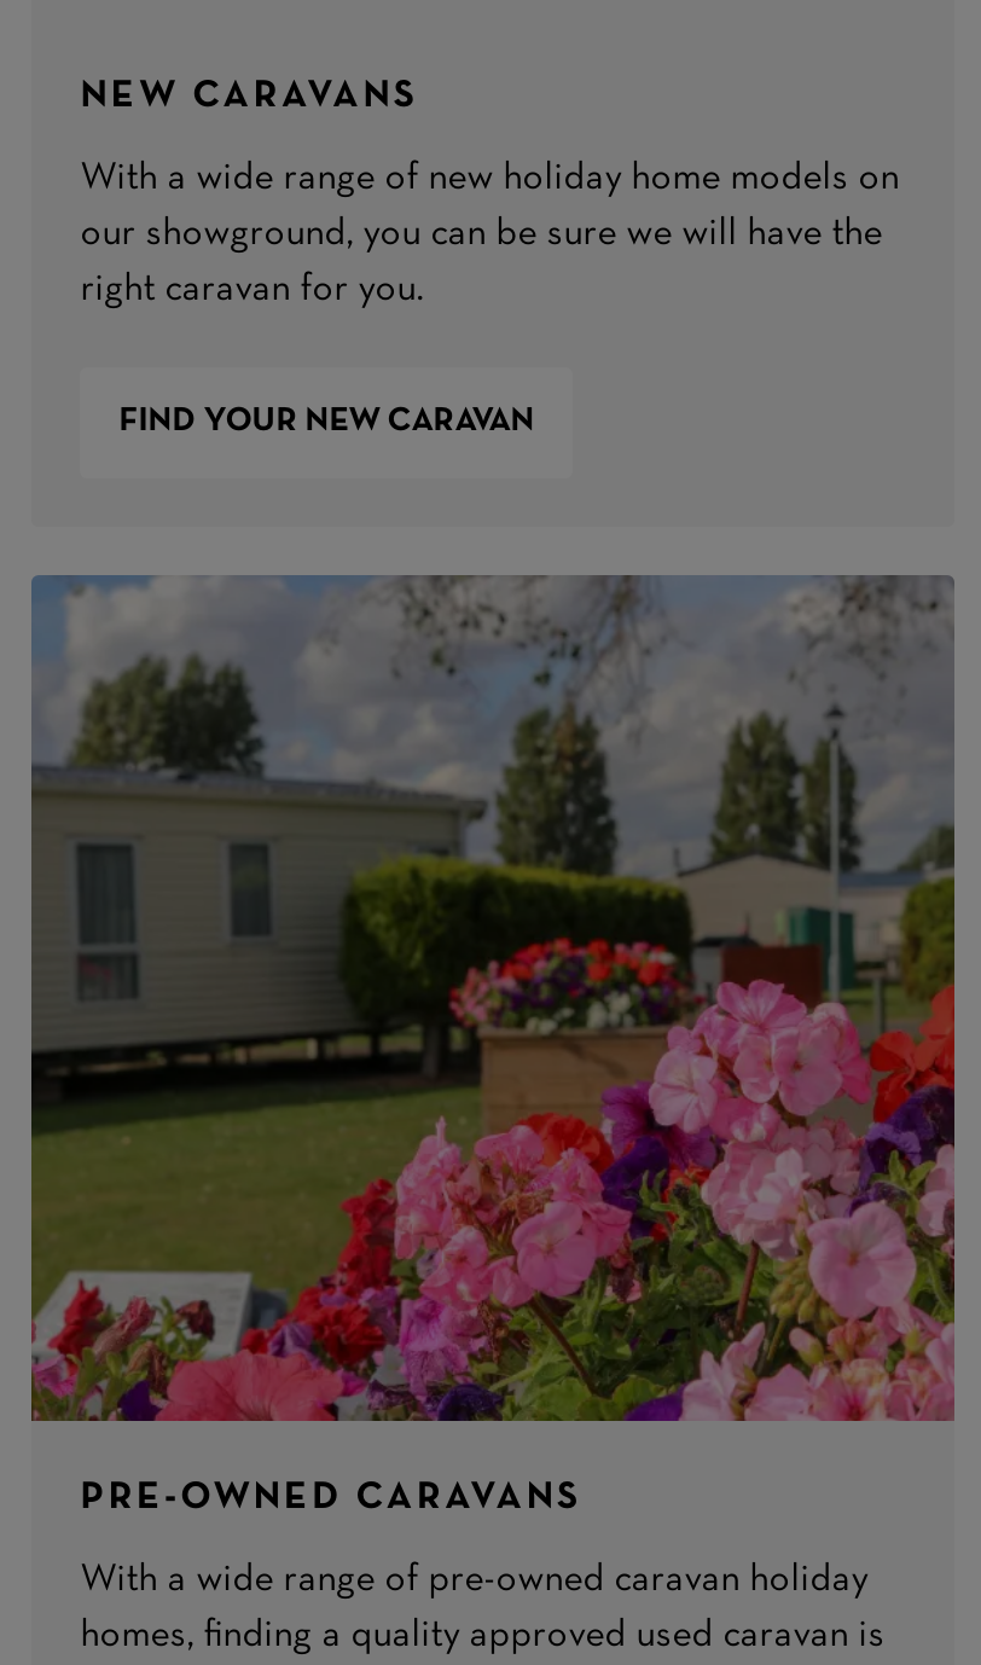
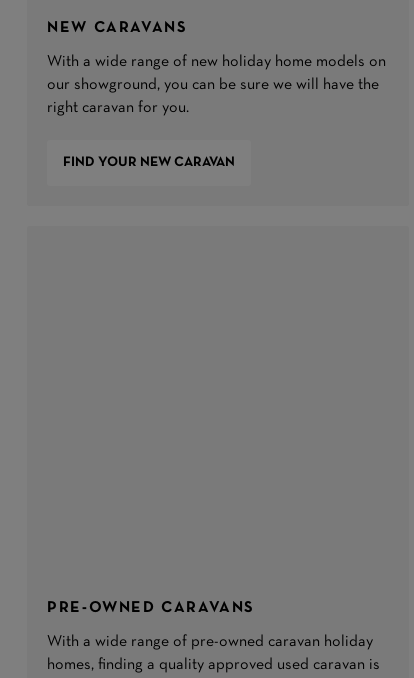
[29,573,957,1423] [image] -> none

